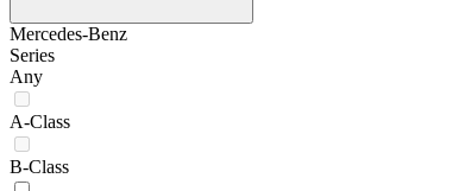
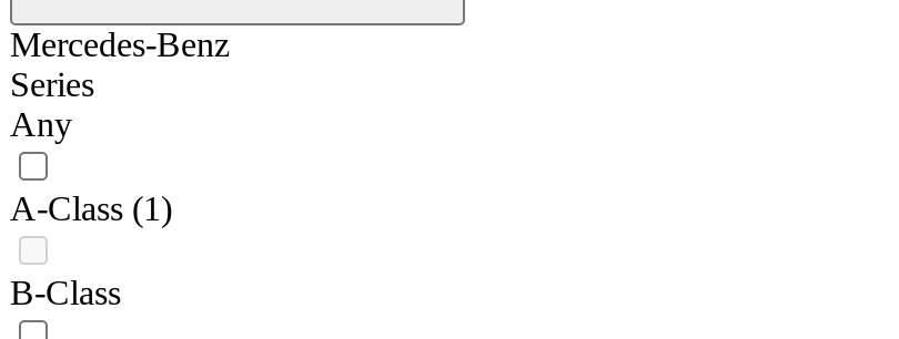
[10,112,70,132] A-Class -> [10,190,172,228] A-Class (1)

